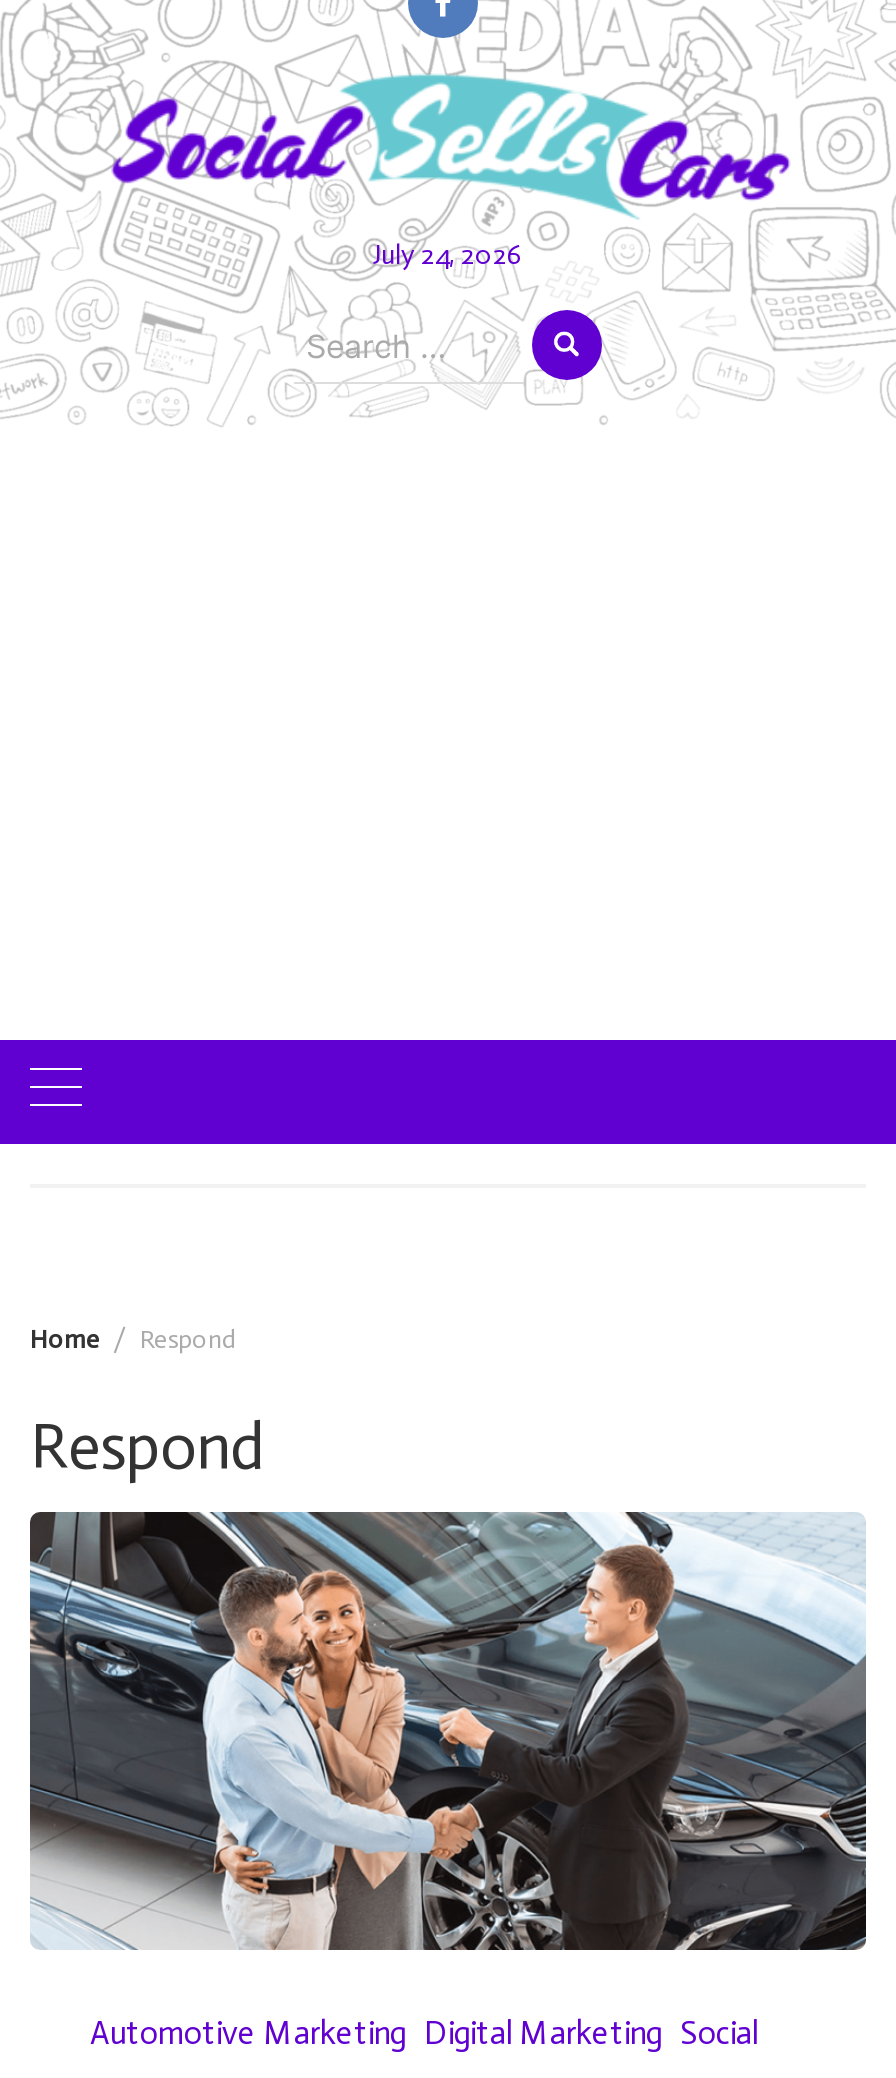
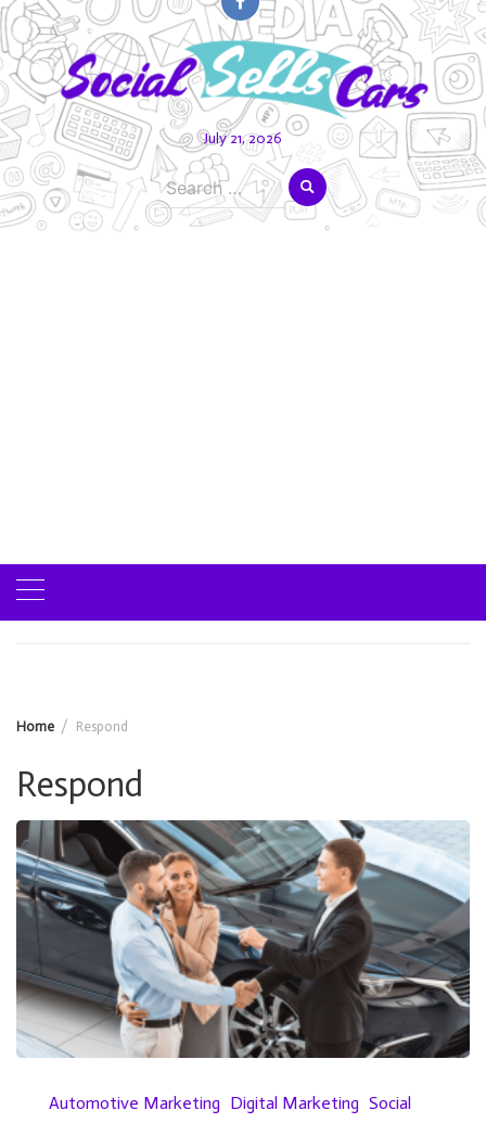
[373,238,523,272] July 24, 2026 -> [204,129,282,148] July 21, 2026

